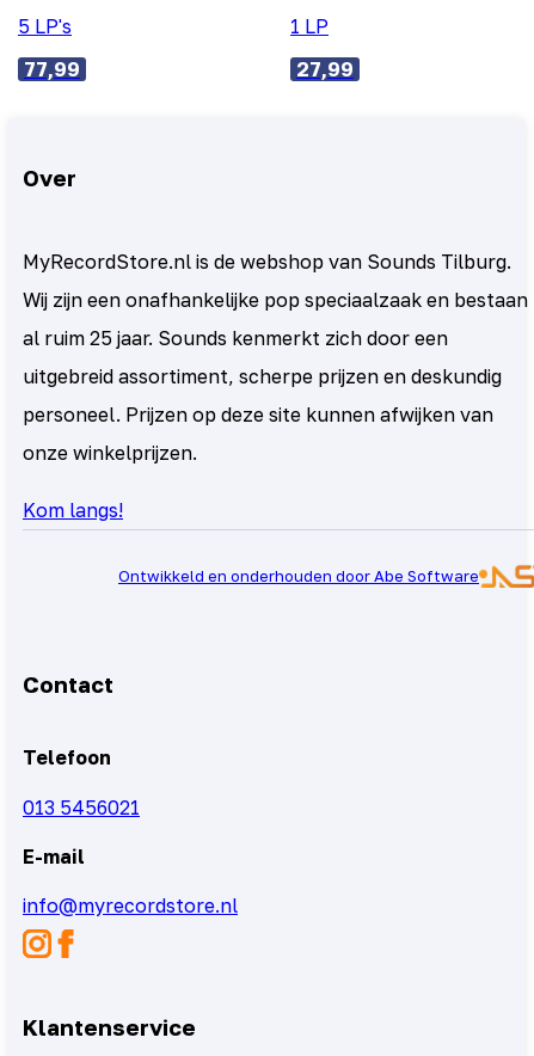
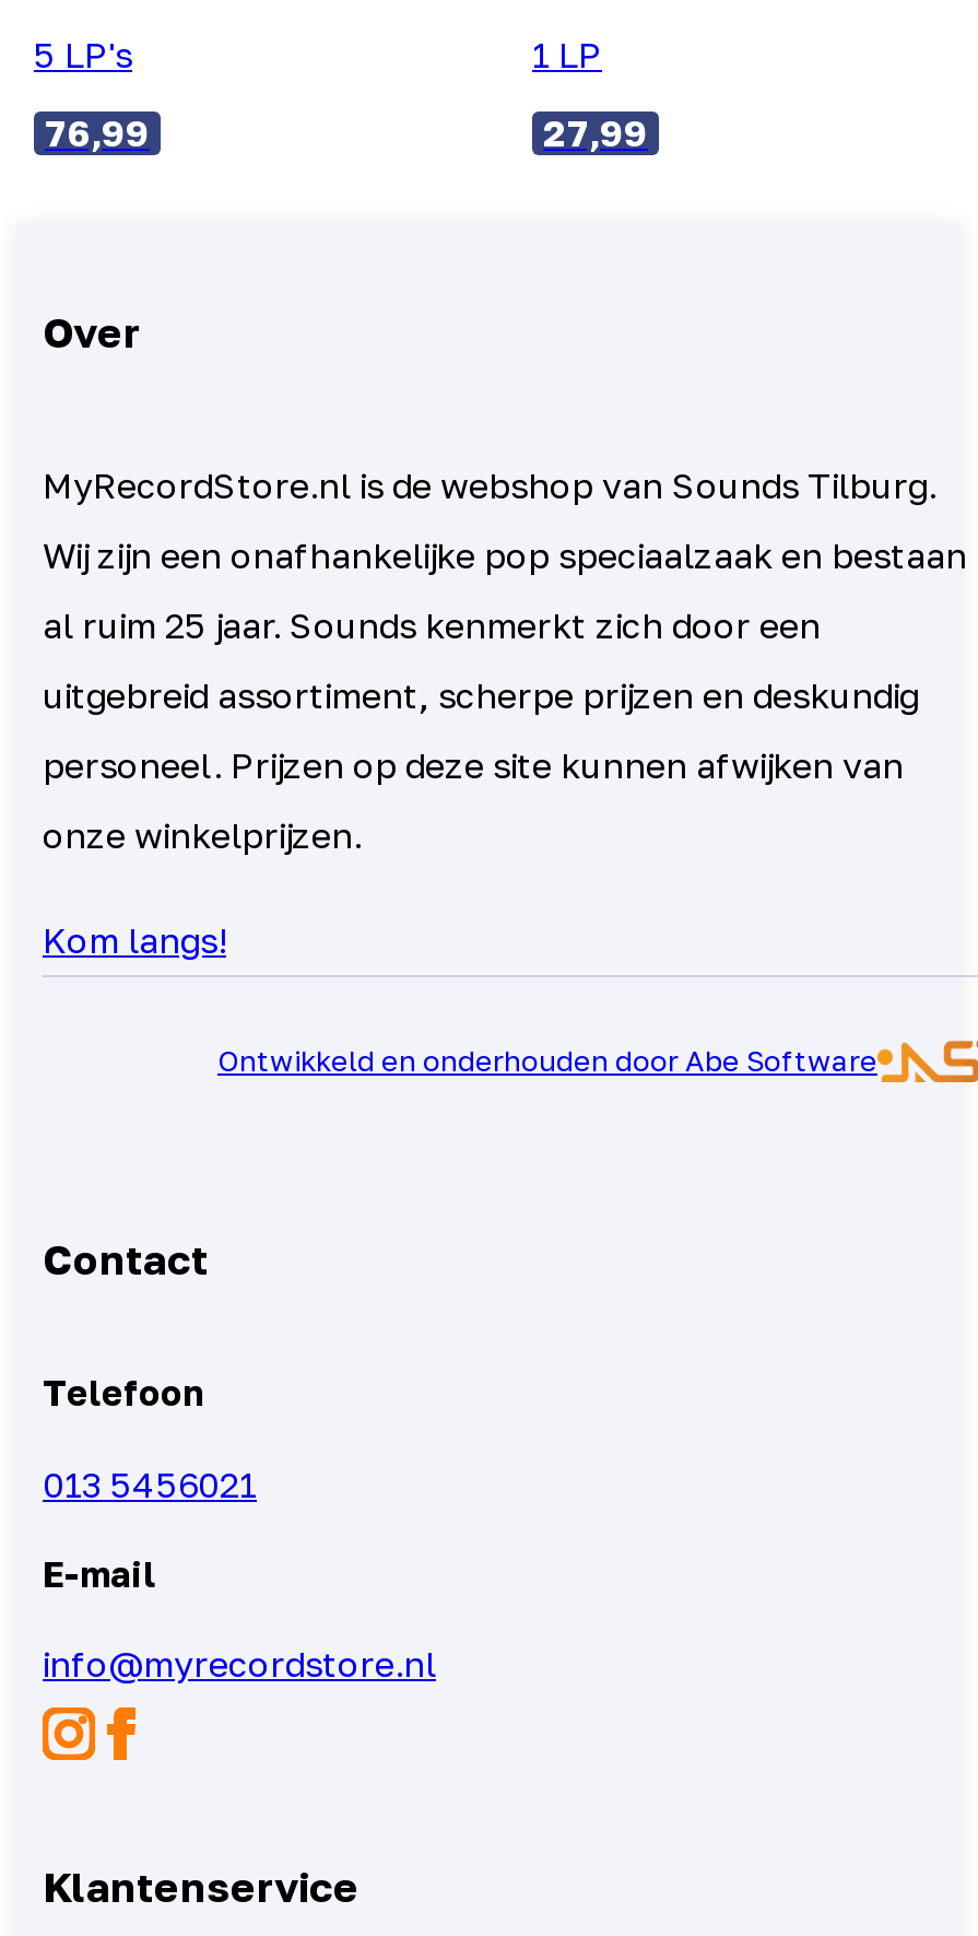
[24,57,80,81] 77,99 -> [45,111,150,155] 76,99

